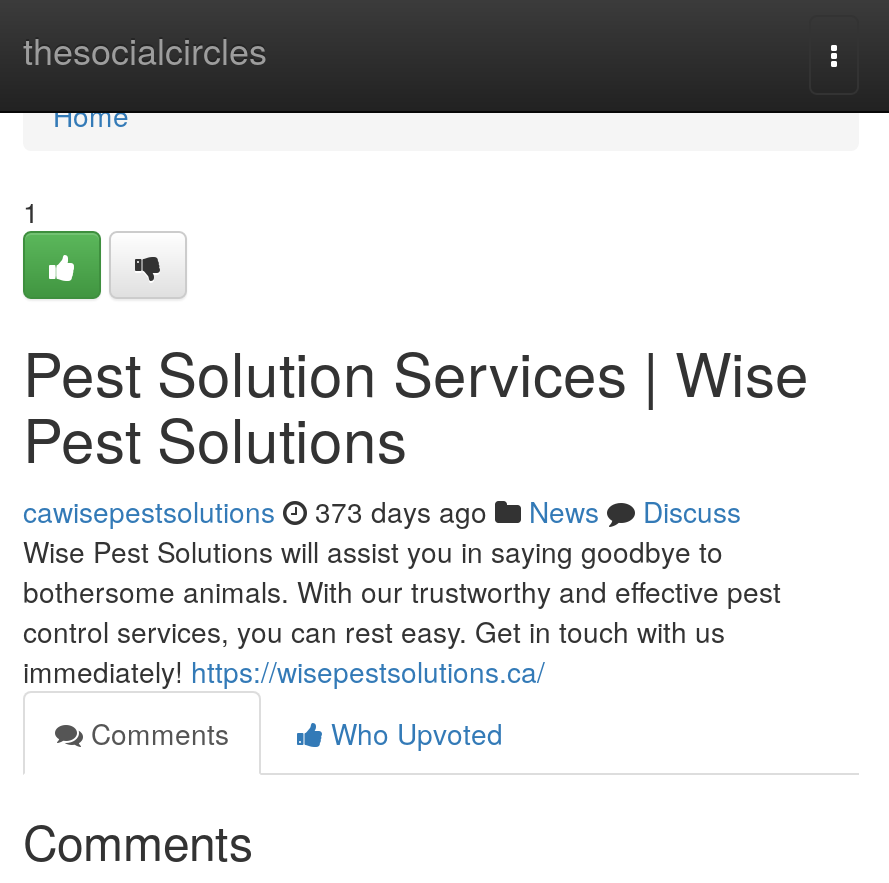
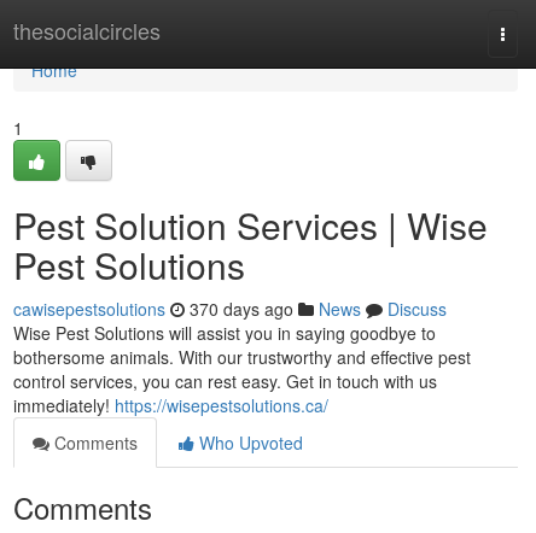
[23,491,741,531] cawisepestsolutions 373 days ago News Discuss -> [13,297,447,321] cawisepestsolutions 370 days ago News Discuss

